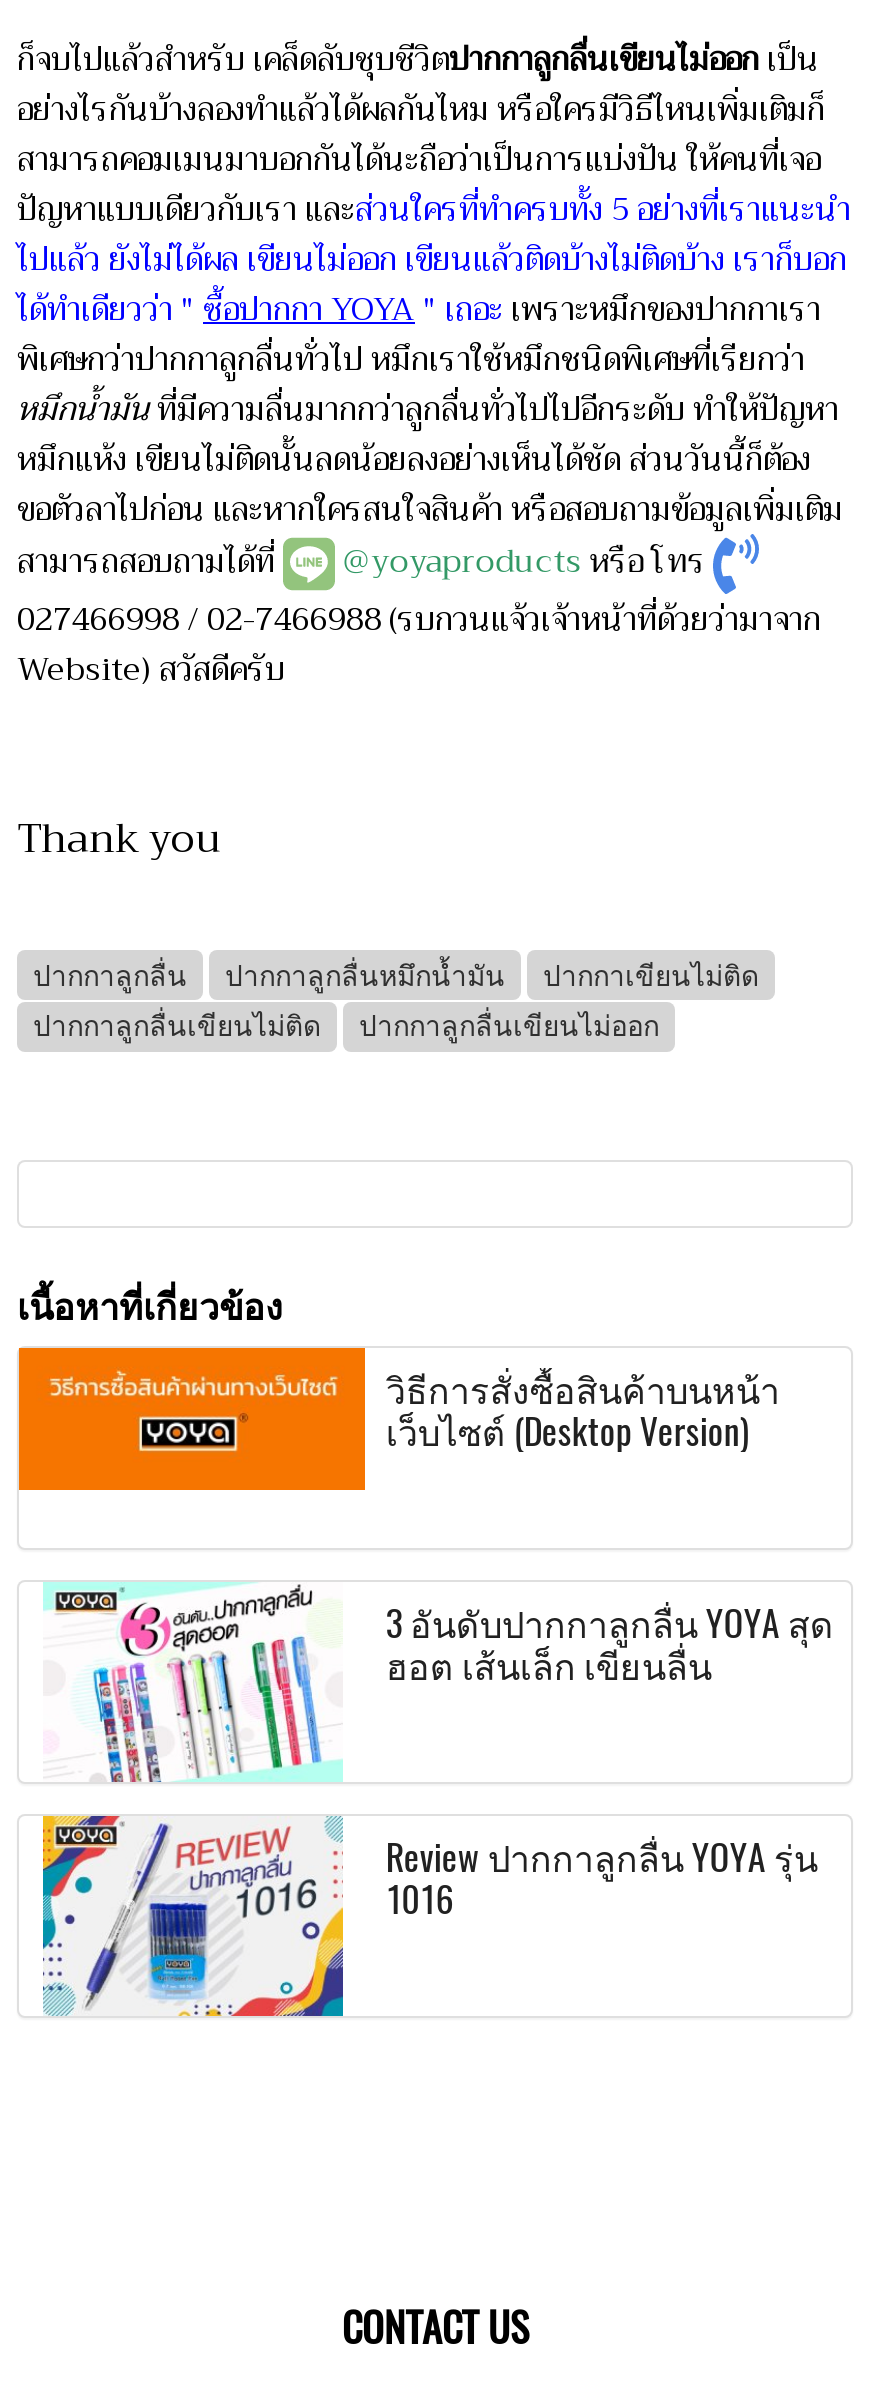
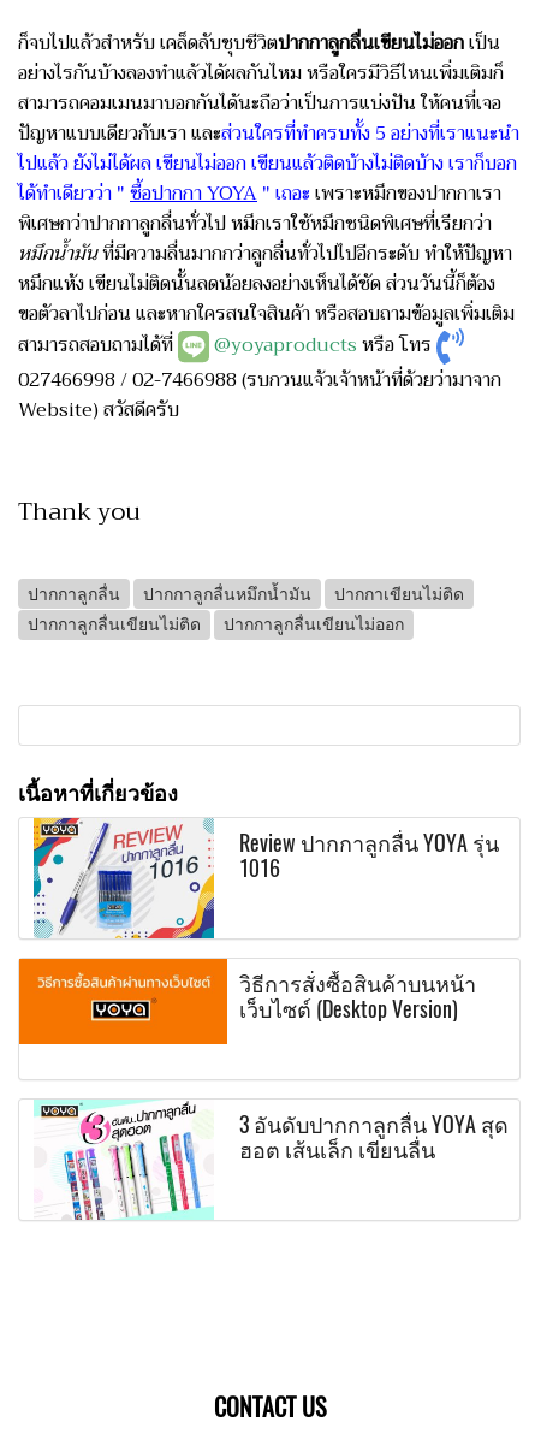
moved [47,1363,780,1689] -> [36,968,476,1164]: [image] | วิธีการสั่งซื้อสินค้าบนหน้า | เว็บไซต์ (Desktop Version) | ฮอต เส้นเล็ก เขียนลื่น
moved [41,1814,818,2018] -> [32,817,499,940]: [image] | Review ปากกาลูกลื่น YOYA รุ่น | 1016

